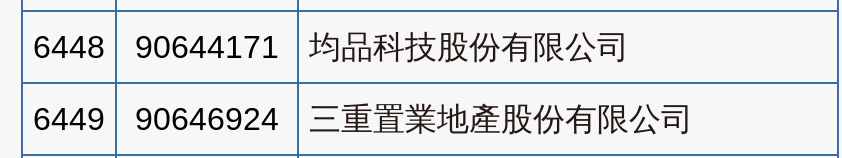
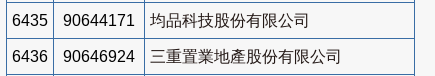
[33,30,629,64] 6448 90644171 均品科技股份有限公司 -> [12,12,310,29] 6435 90644171 均品科技股份有限公司
[33,102,693,136] 6449 90646924 三重置業地產股份有限公司 -> [12,48,342,65] 6436 90646924 三重置業地產股份有限公司

